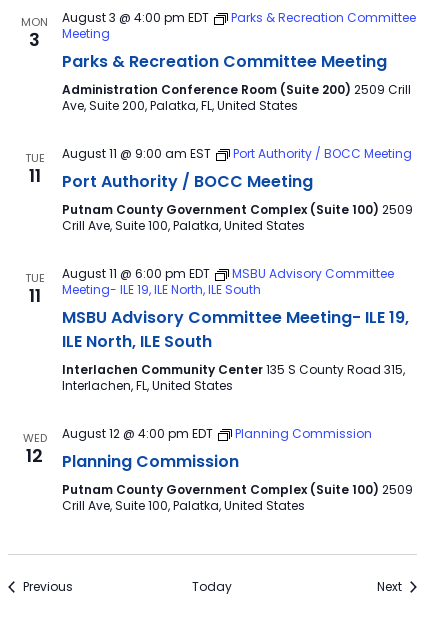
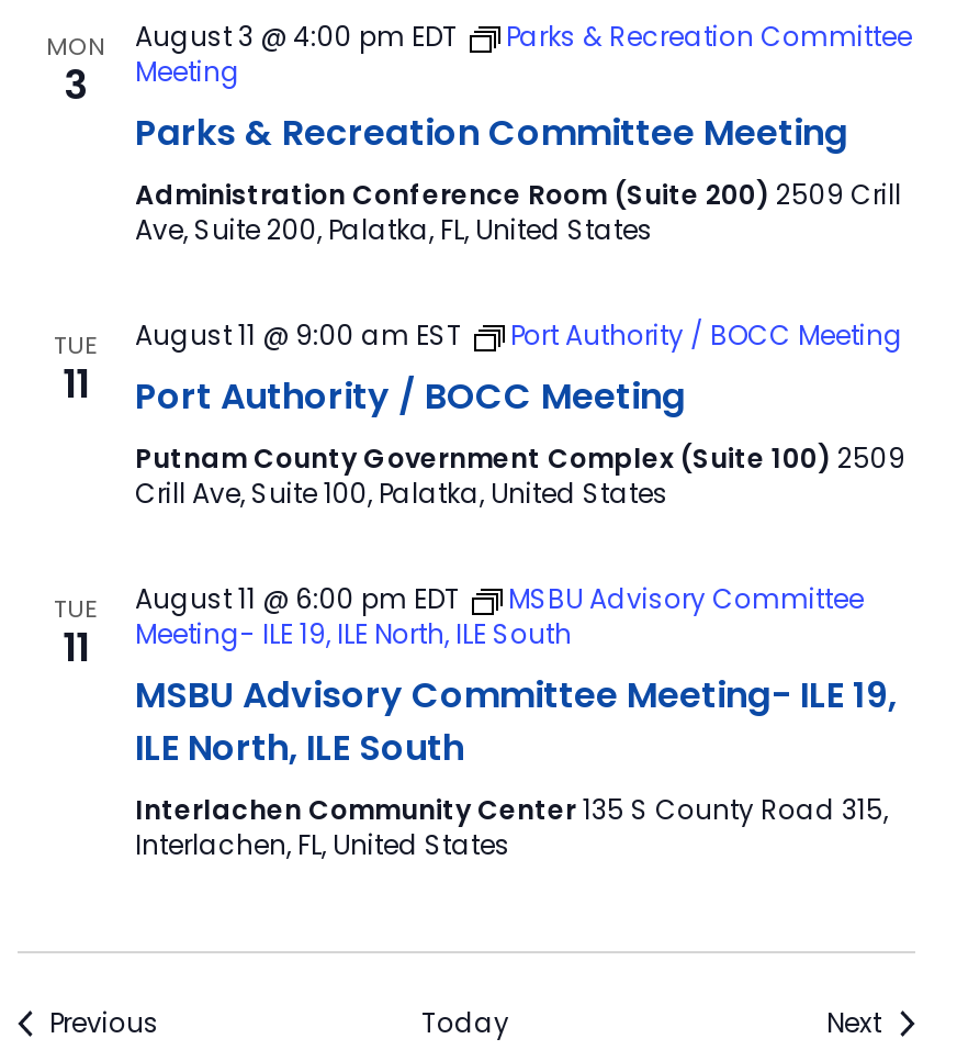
[22,430,46,468] WED | 12 -> none
[61,425,412,514] August 12 @ 4:00 pm EDT | Planning Commission | Planning Commission | Putnam County Government Complex (Suite 100) 2509 | Crill Ave, Suite 100, Palatka, United States -> none

